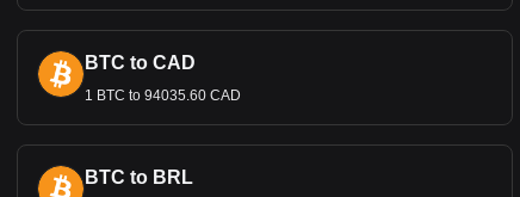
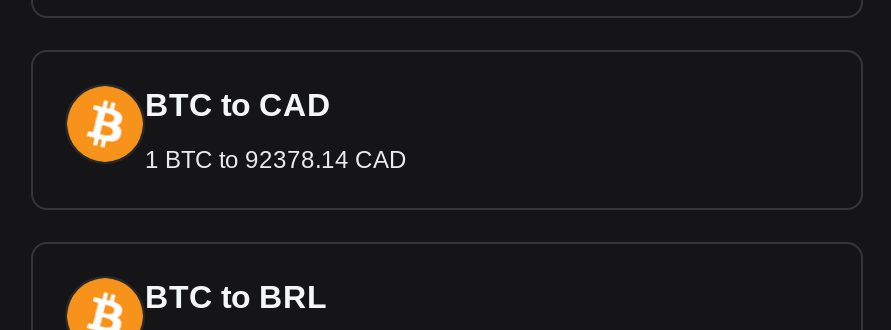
[85,87,241,104] 1 BTC to 94035.60 CAD -> [145,146,407,174] 1 BTC to 92378.14 CAD

